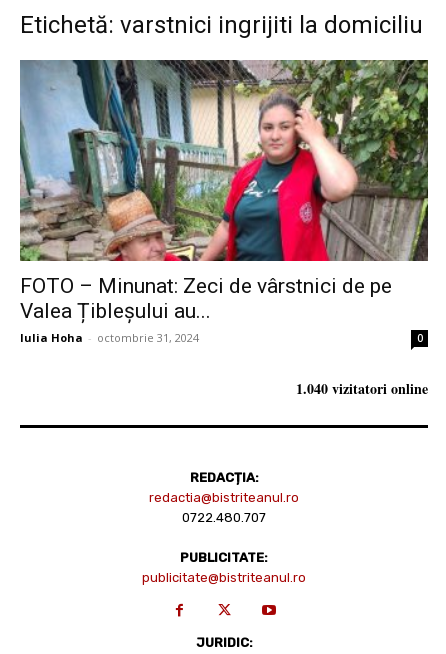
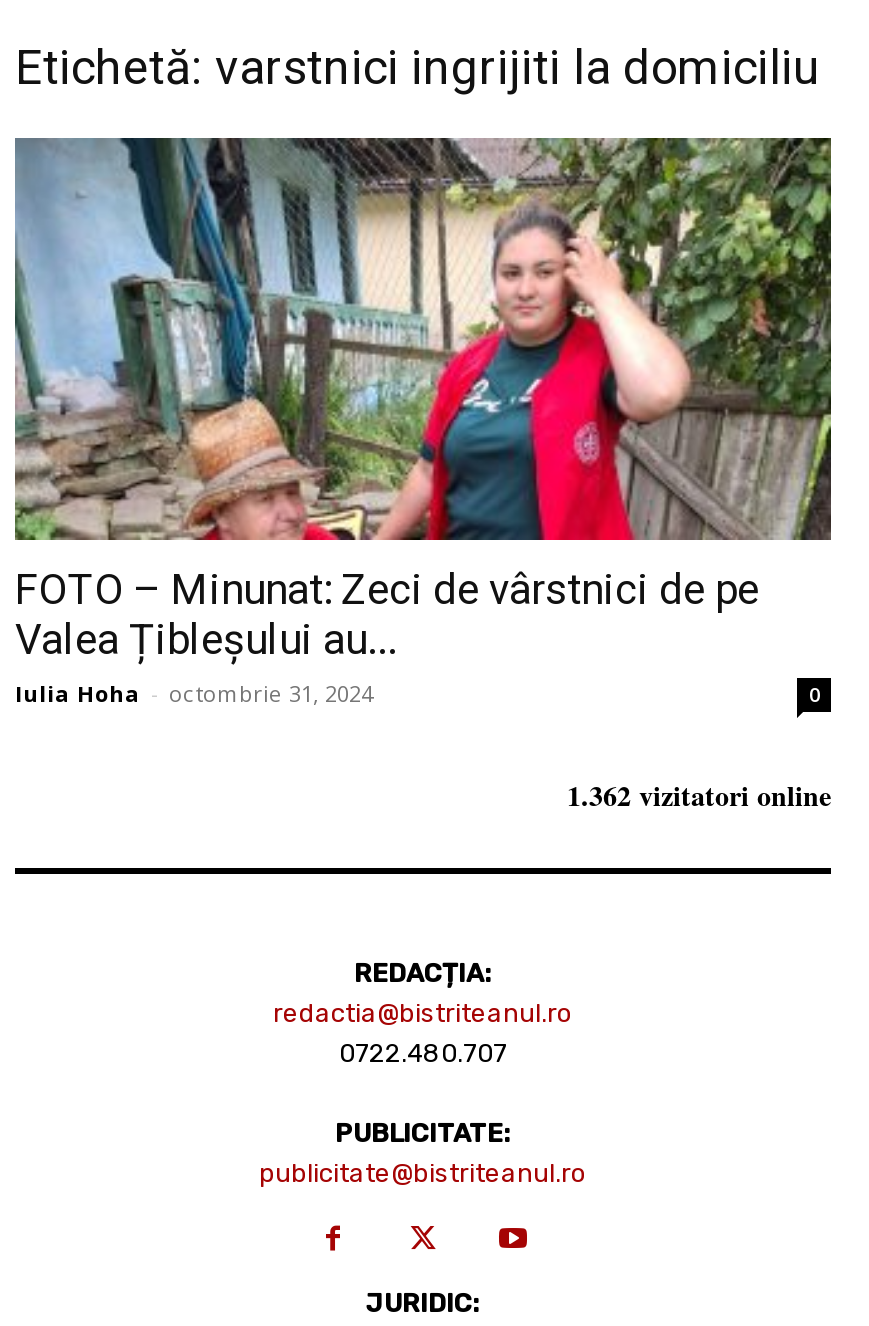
[296,378,428,399] 1.040 vizitatori online -> [567,775,831,817] 1.362 vizitatori online

